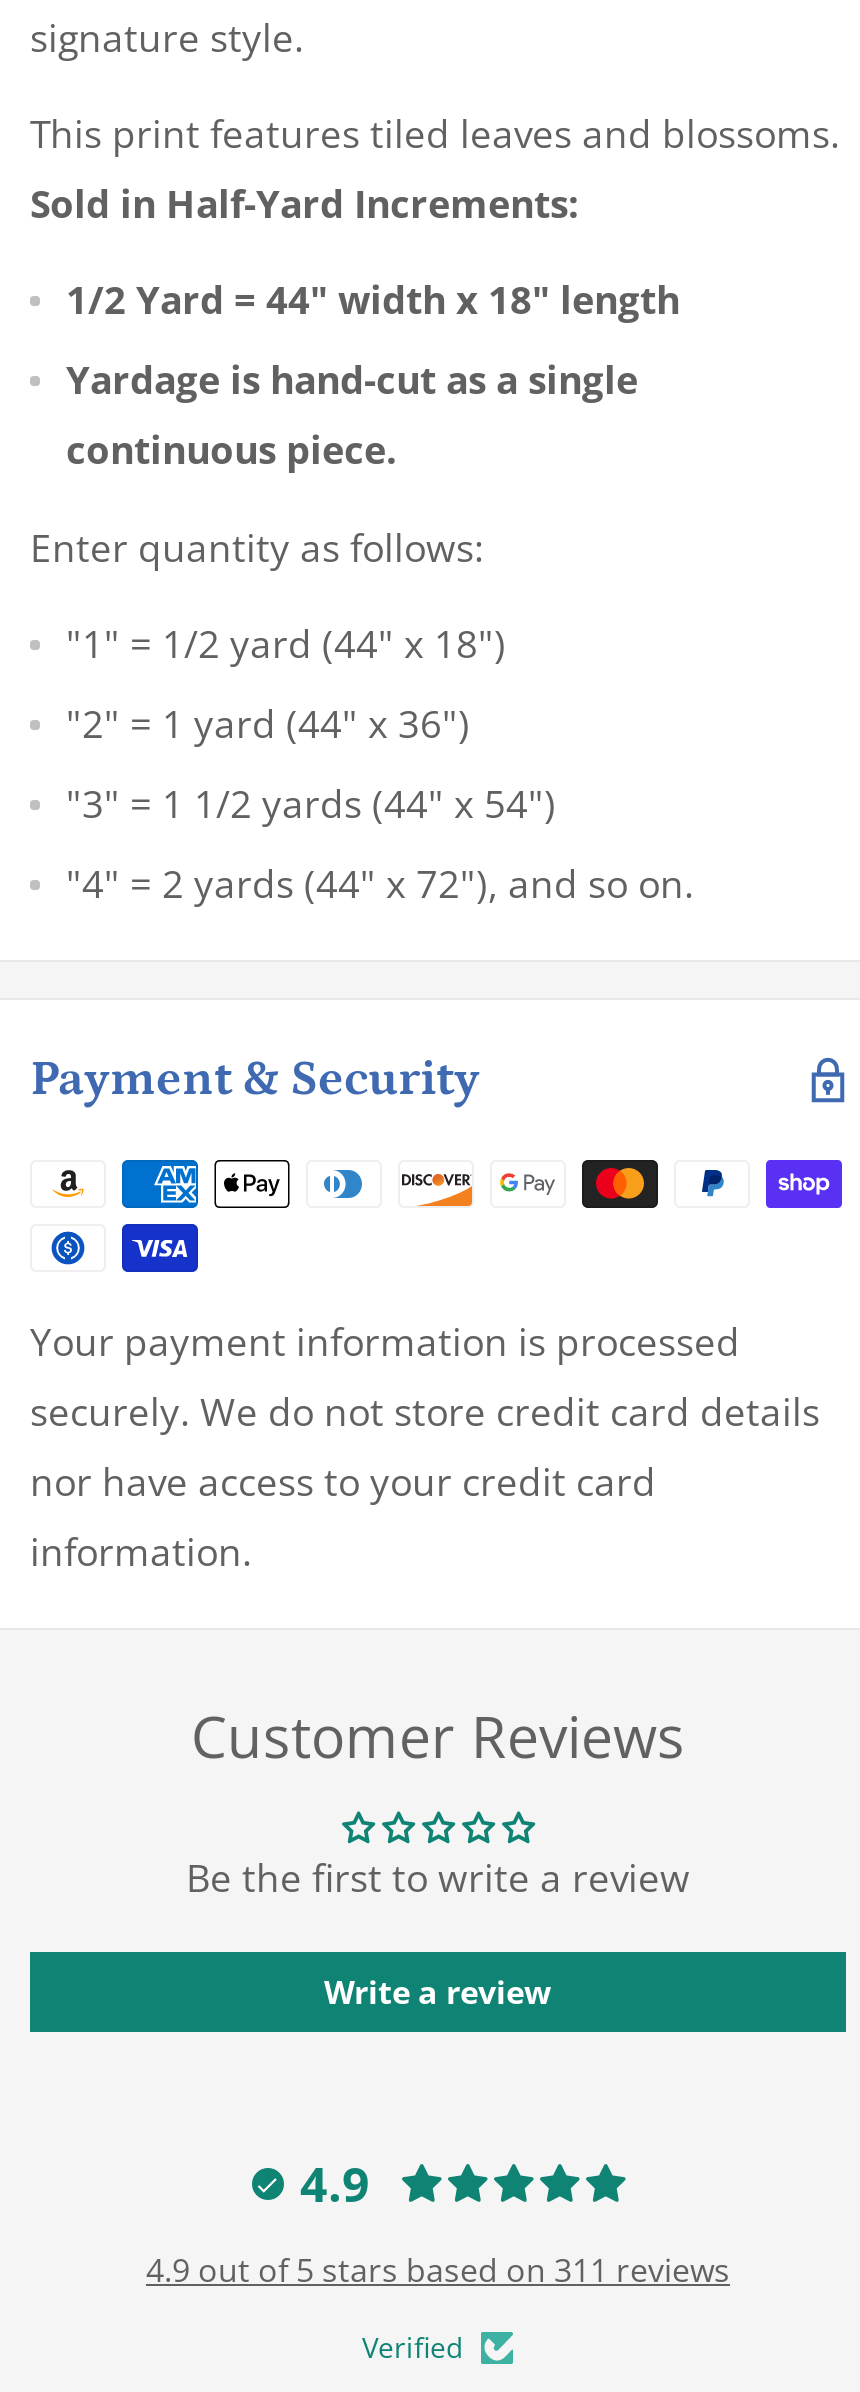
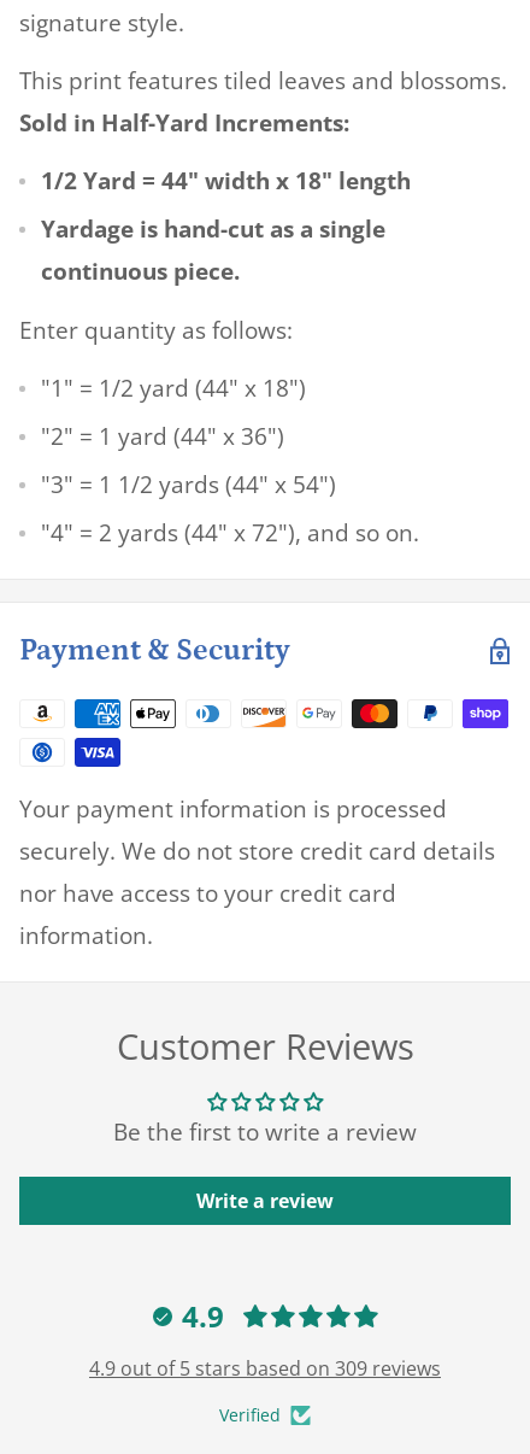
[146,2248,730,2292] 4.9 out of 5 stars based on 311 reviews -> [89,1355,441,1382] 4.9 out of 5 stars based on 309 reviews

